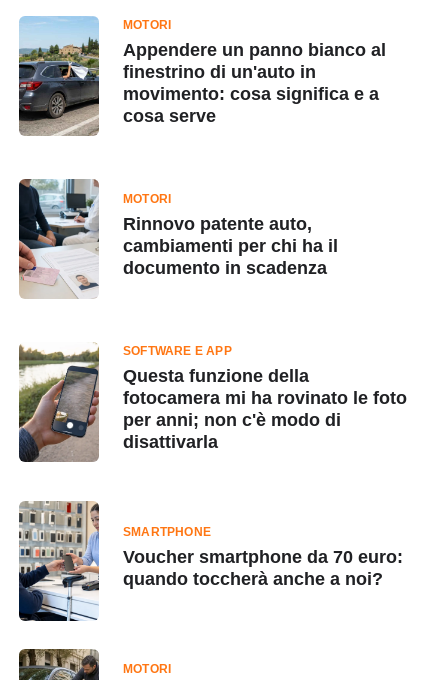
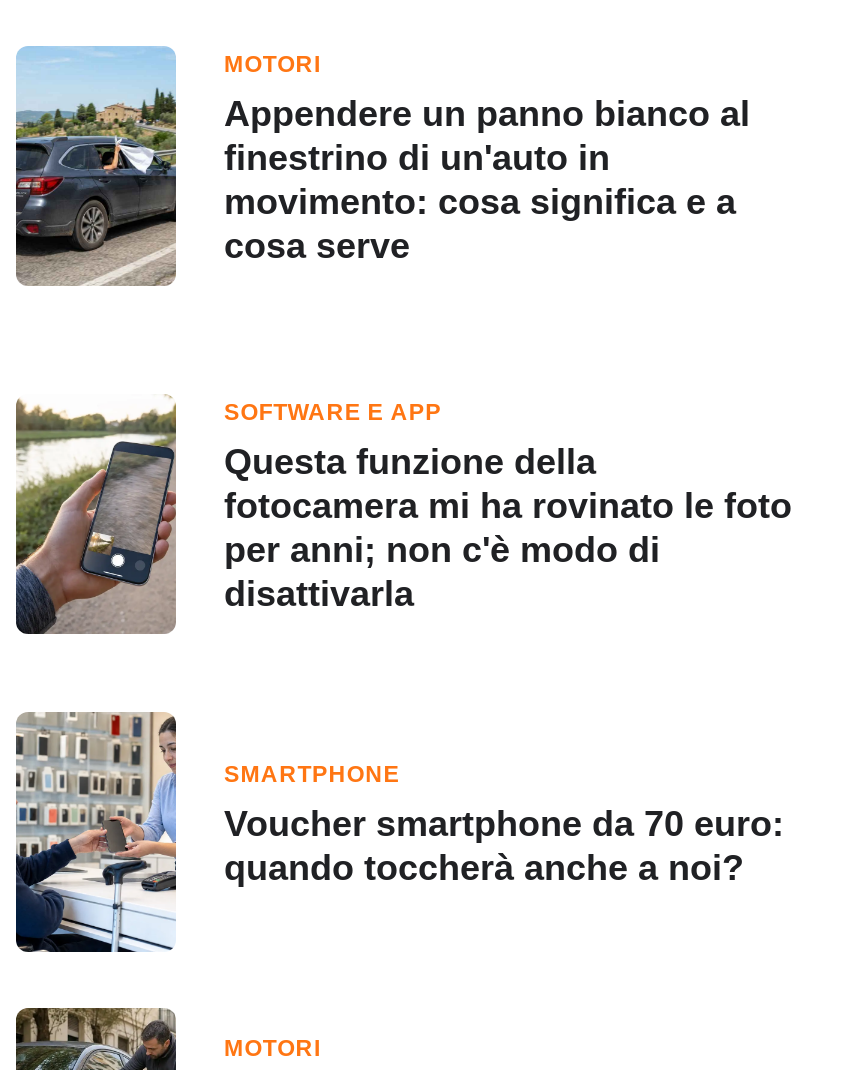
[18,178,338,299] [image] | MOTORI | Rinnovo patente auto, | cambiamenti per chi ha il | documento in scadenza -> none

